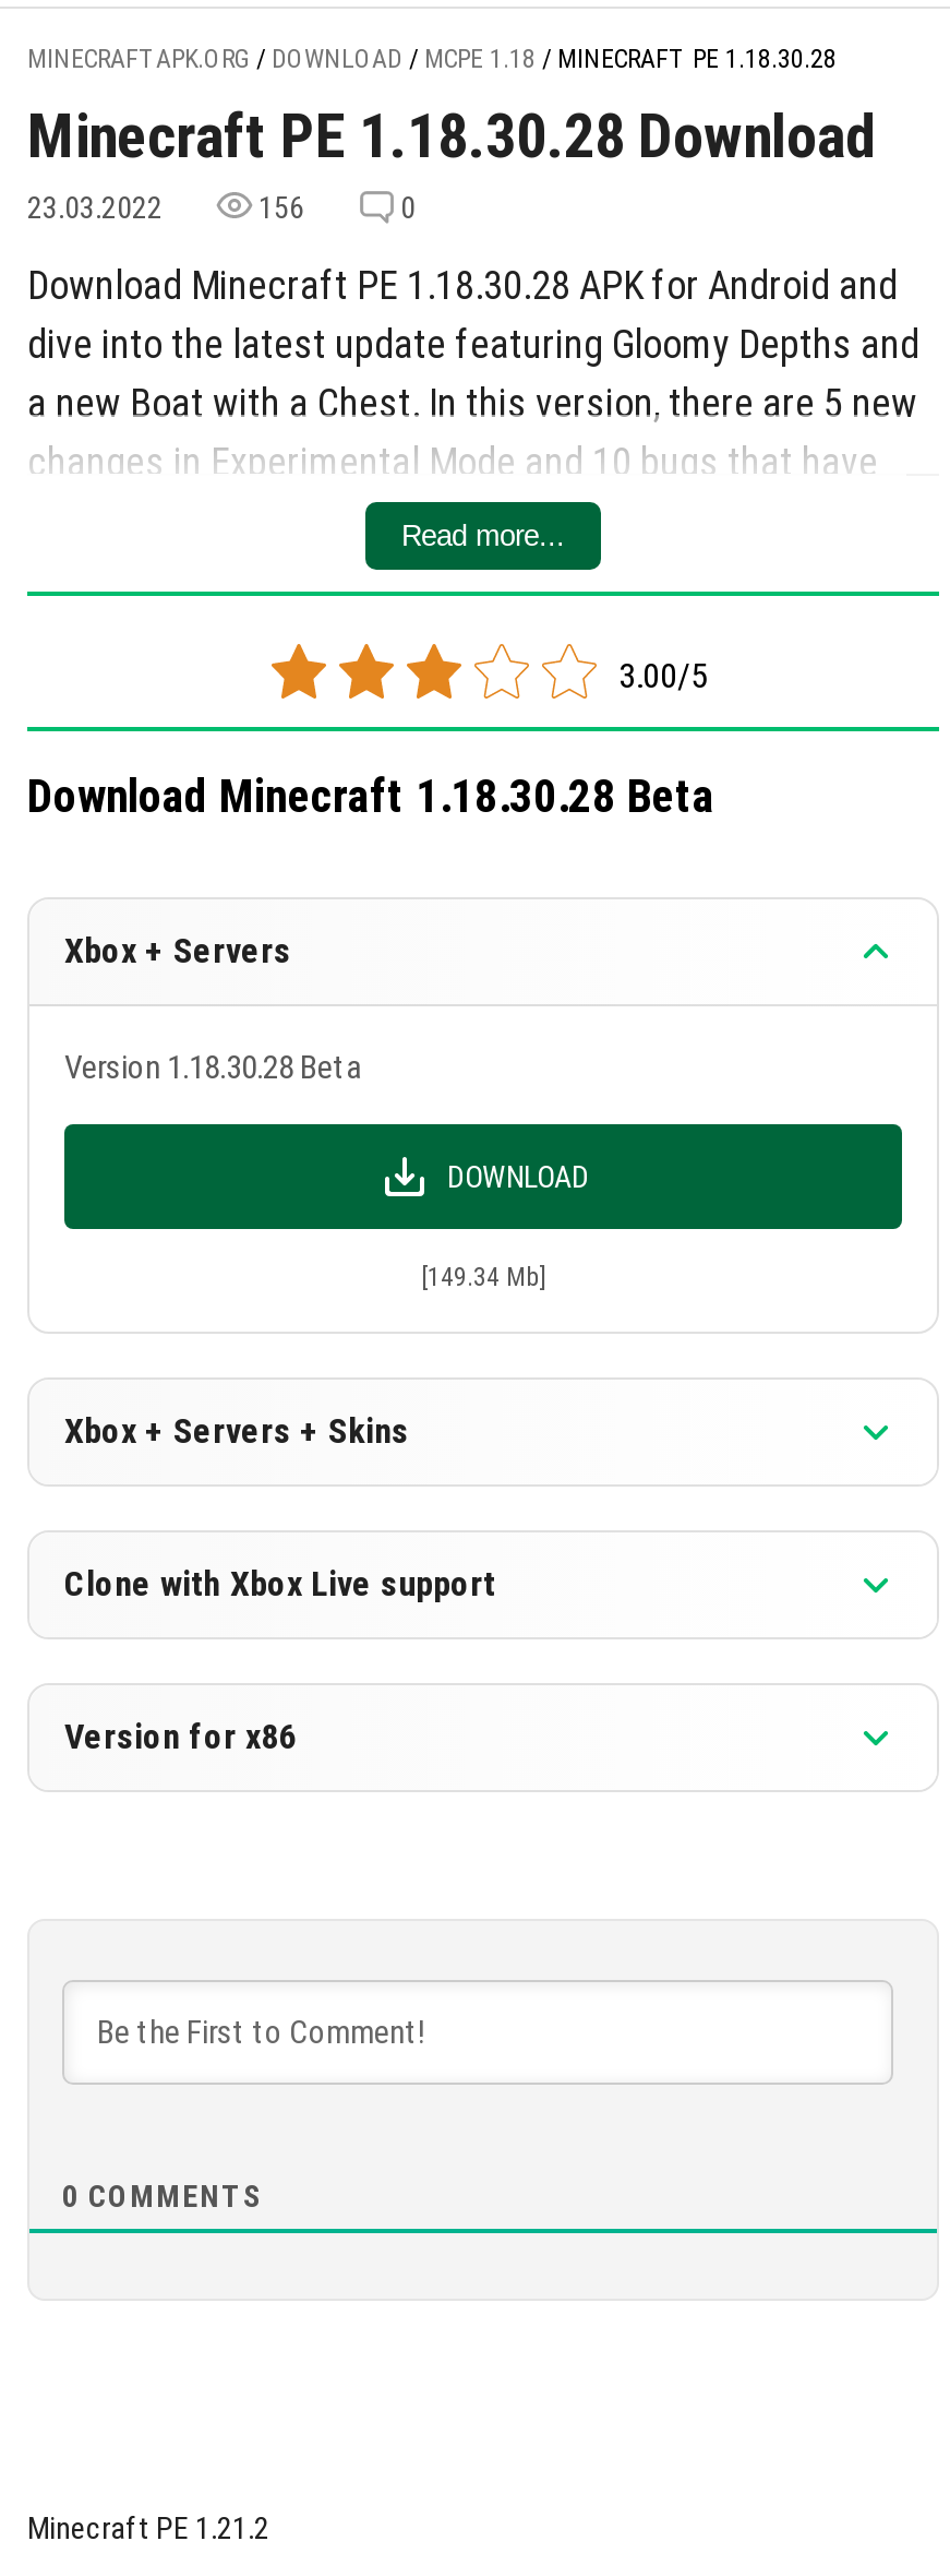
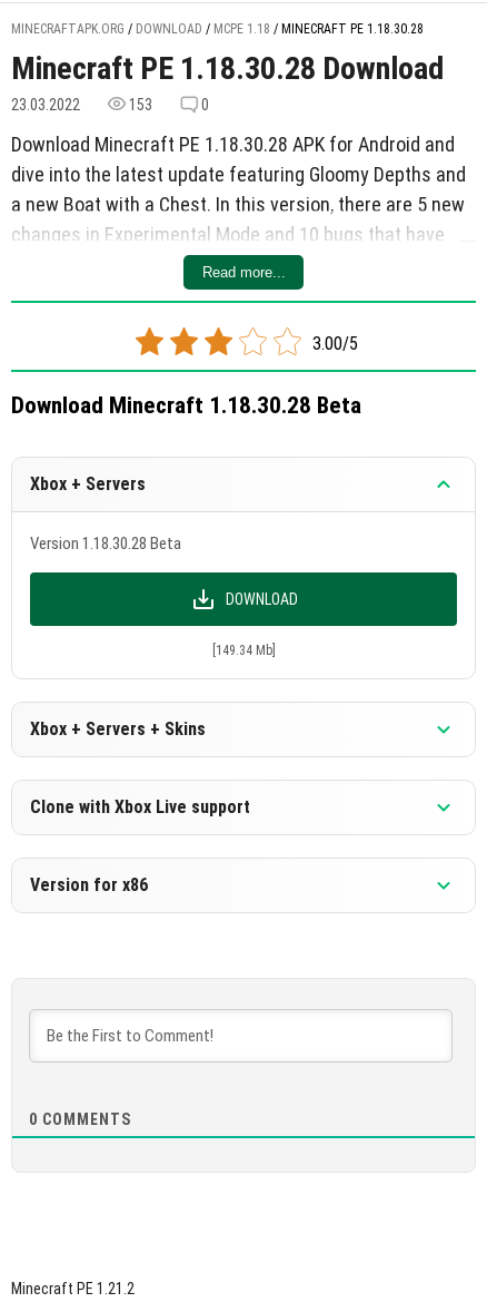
[258,190,304,225] 156 -> [129,96,152,114] 153

